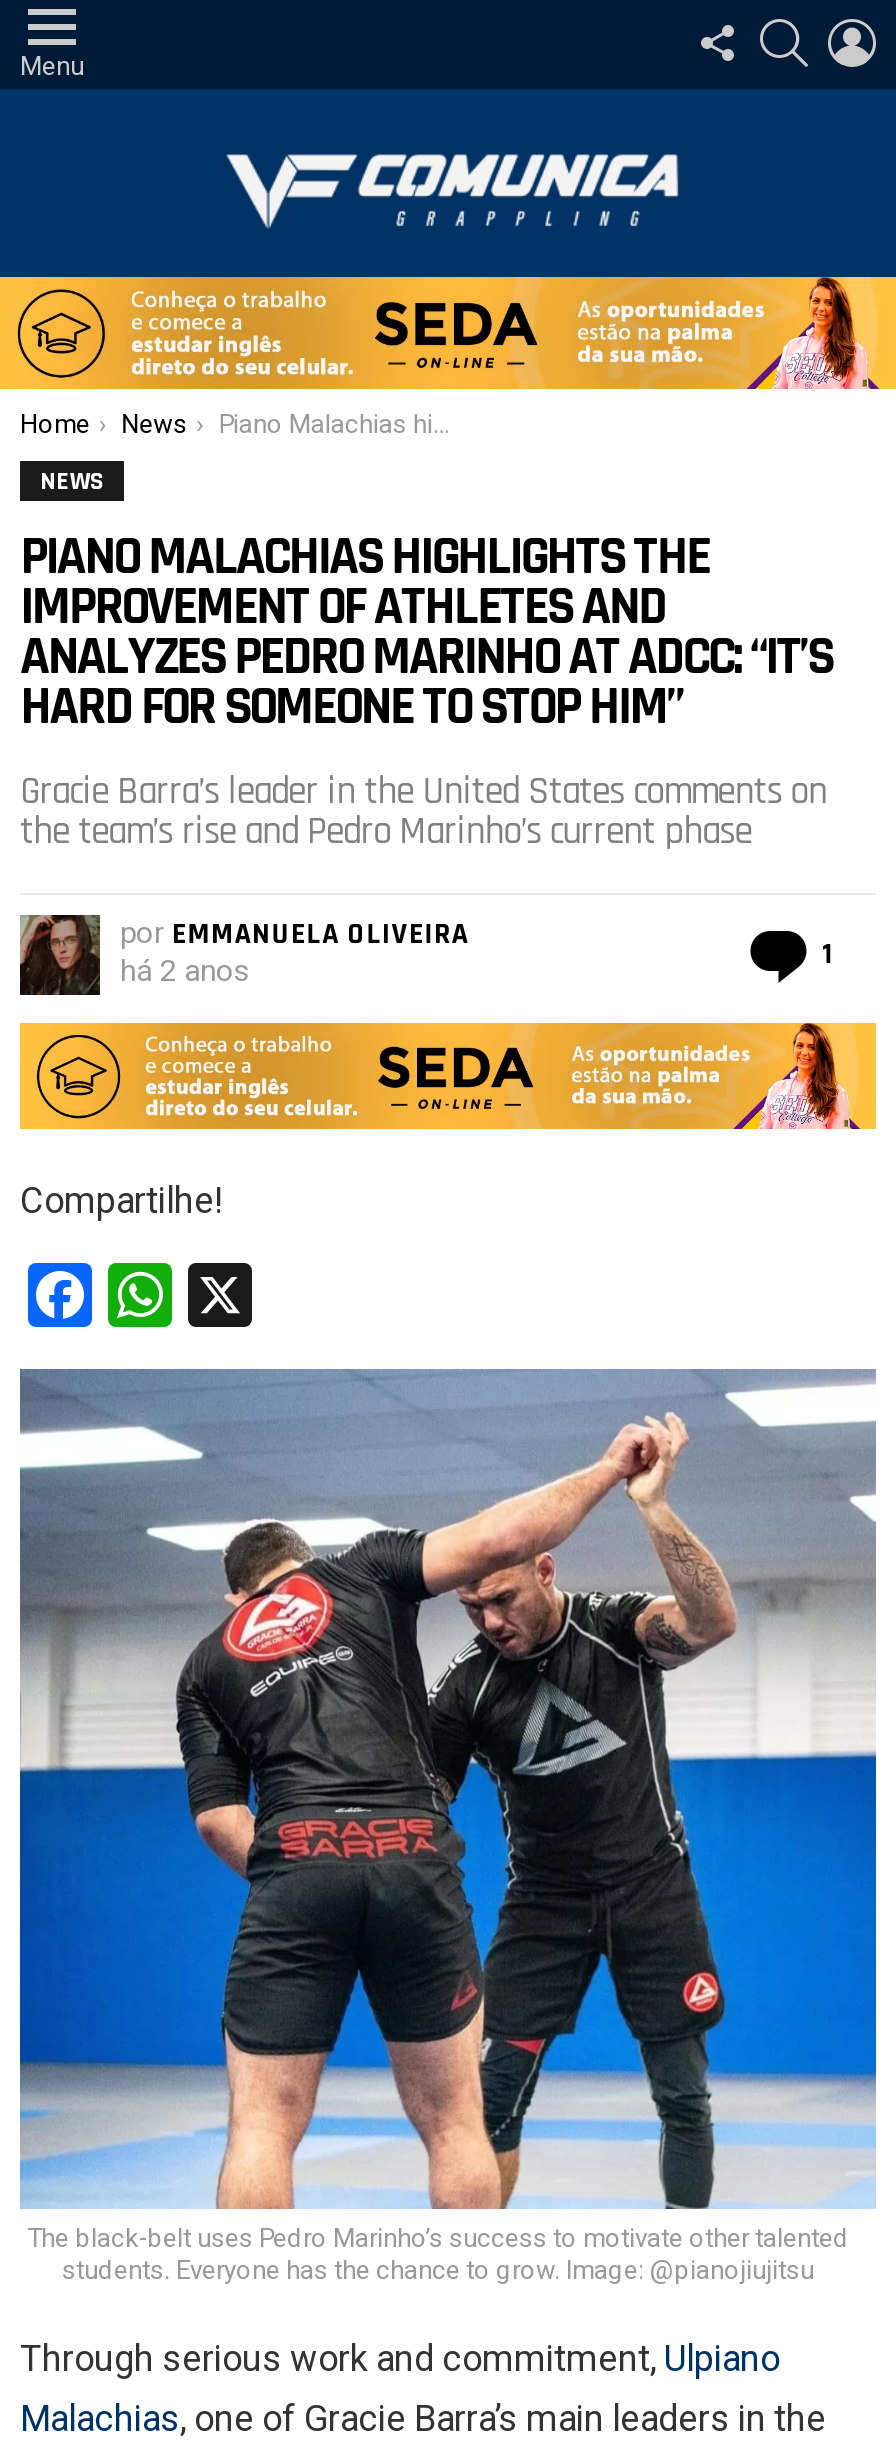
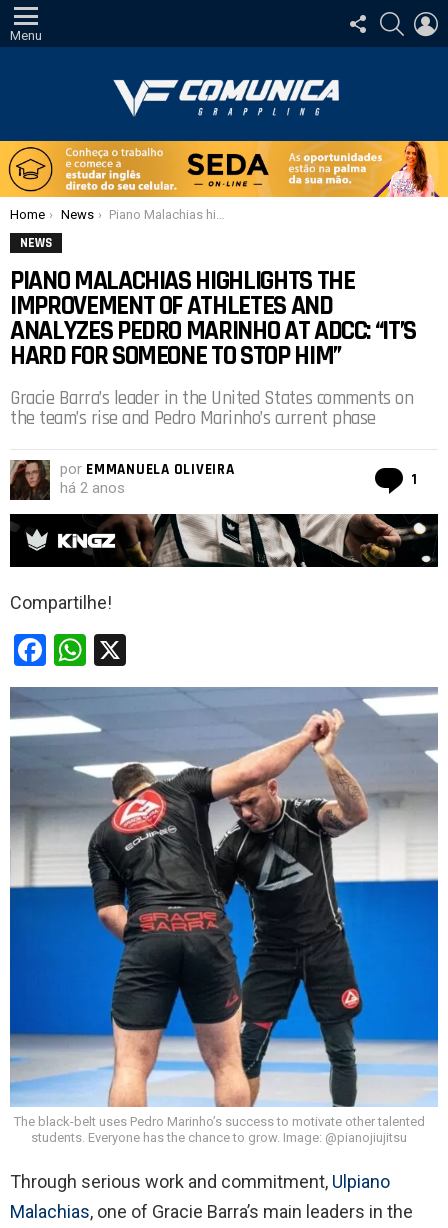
[18,1021,878,1131] [image] -> [9,513,439,568] [image]

